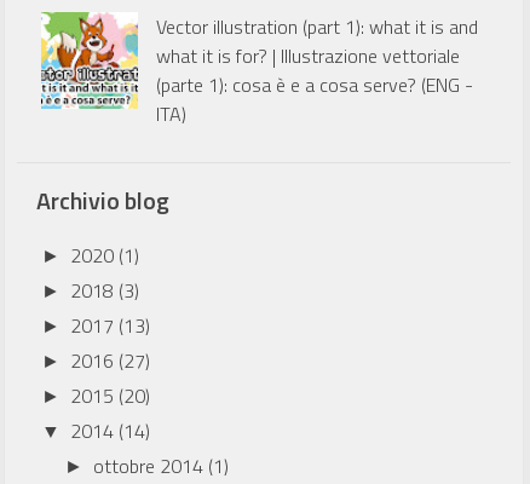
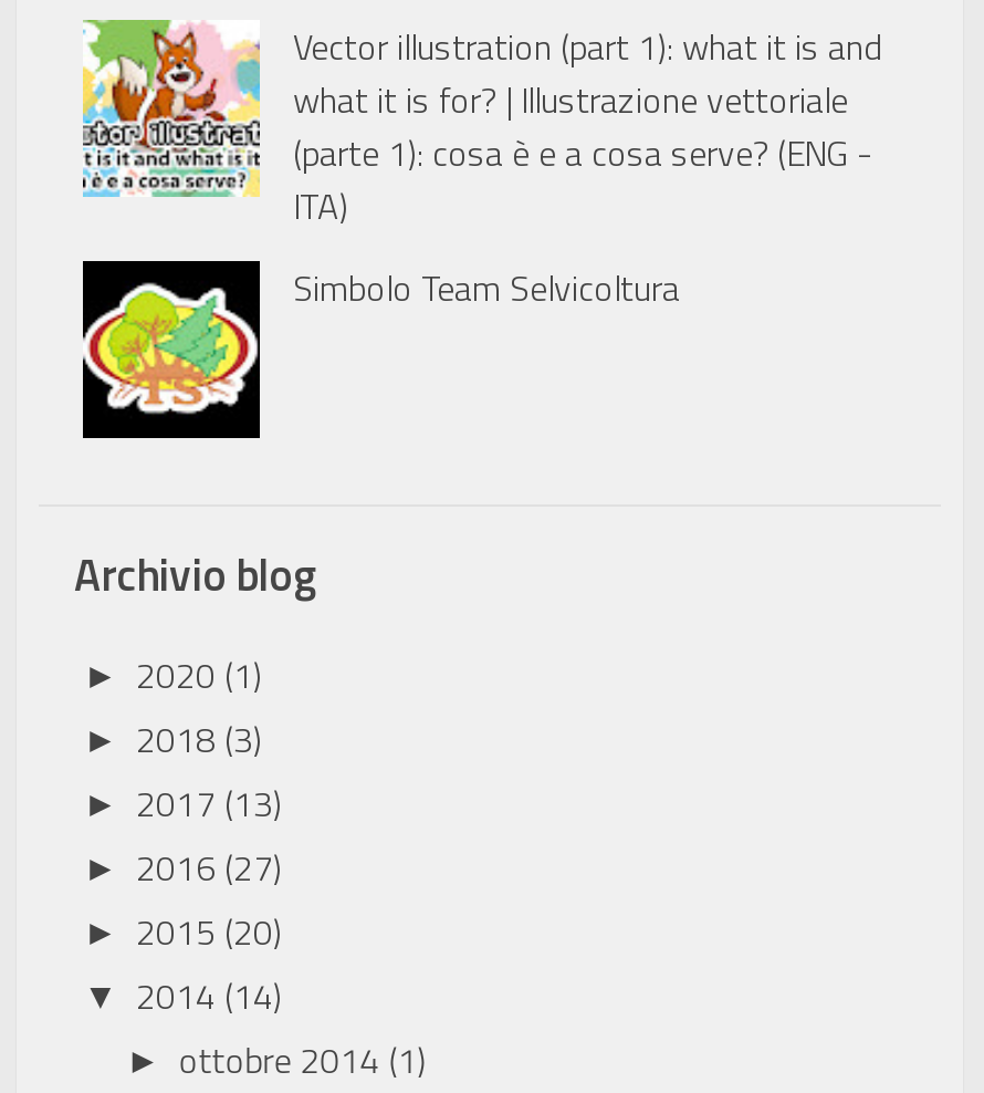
none -> [81,259,680,440] [image] | Simbolo Team Selvicoltura

